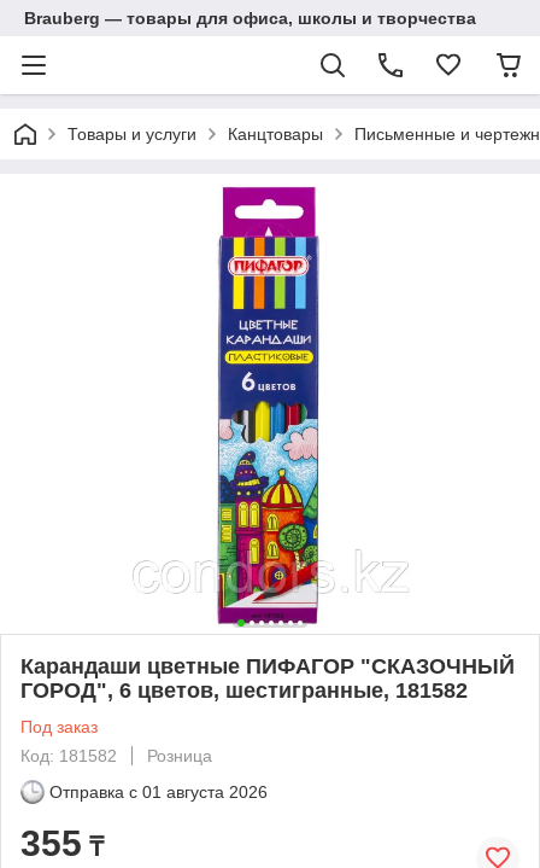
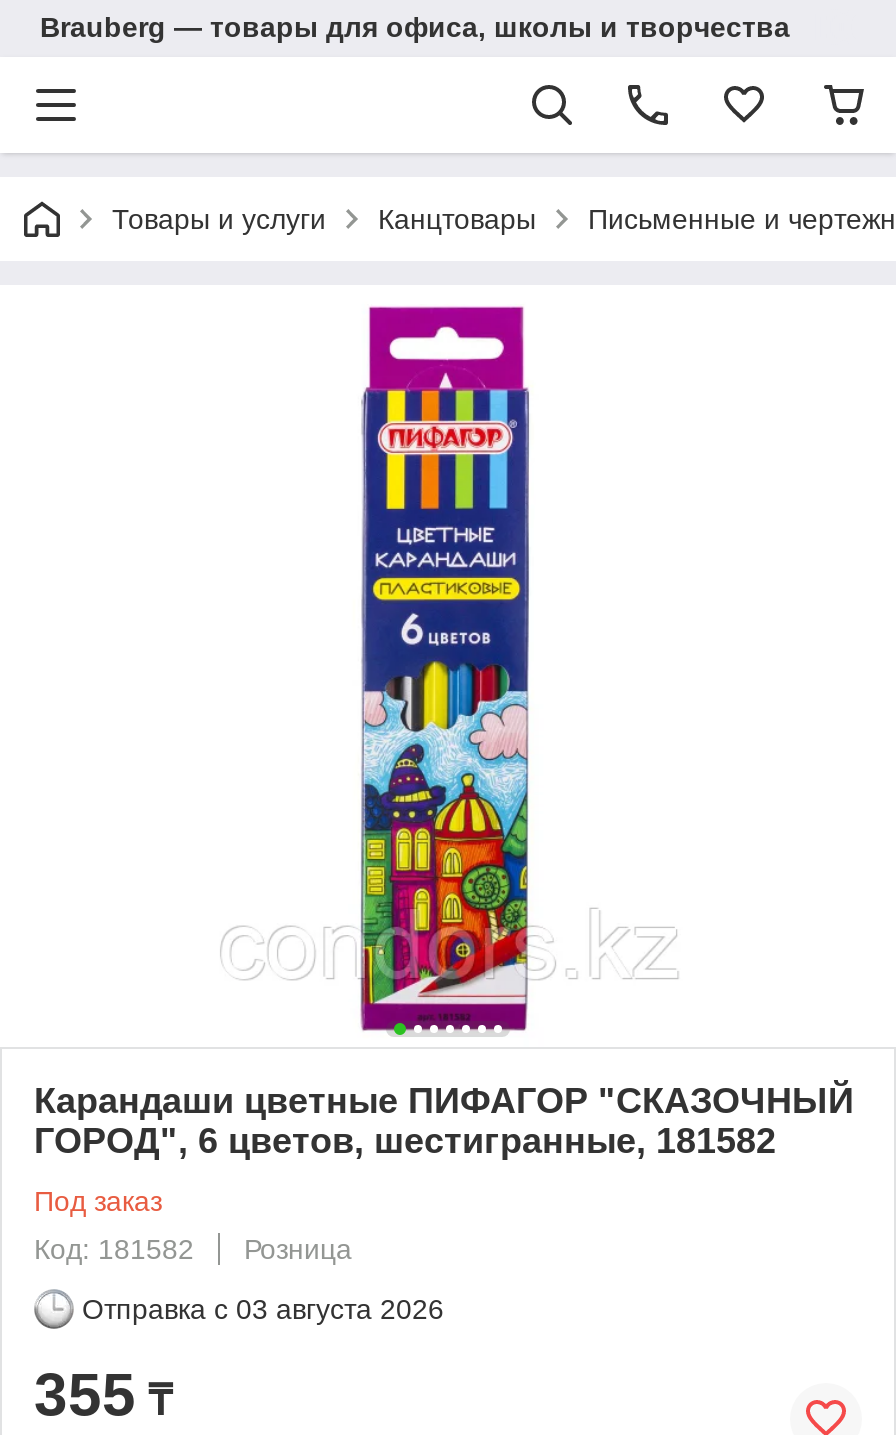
[49,782,268,801] Отправка с 01 августа 2026 -> [82,1293,444,1325] Отправка с 03 августа 2026

